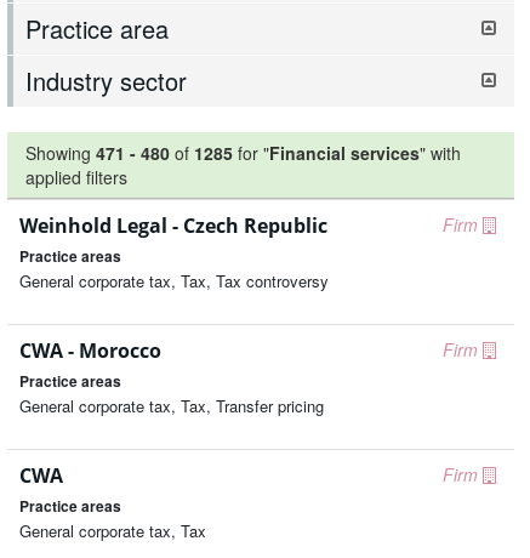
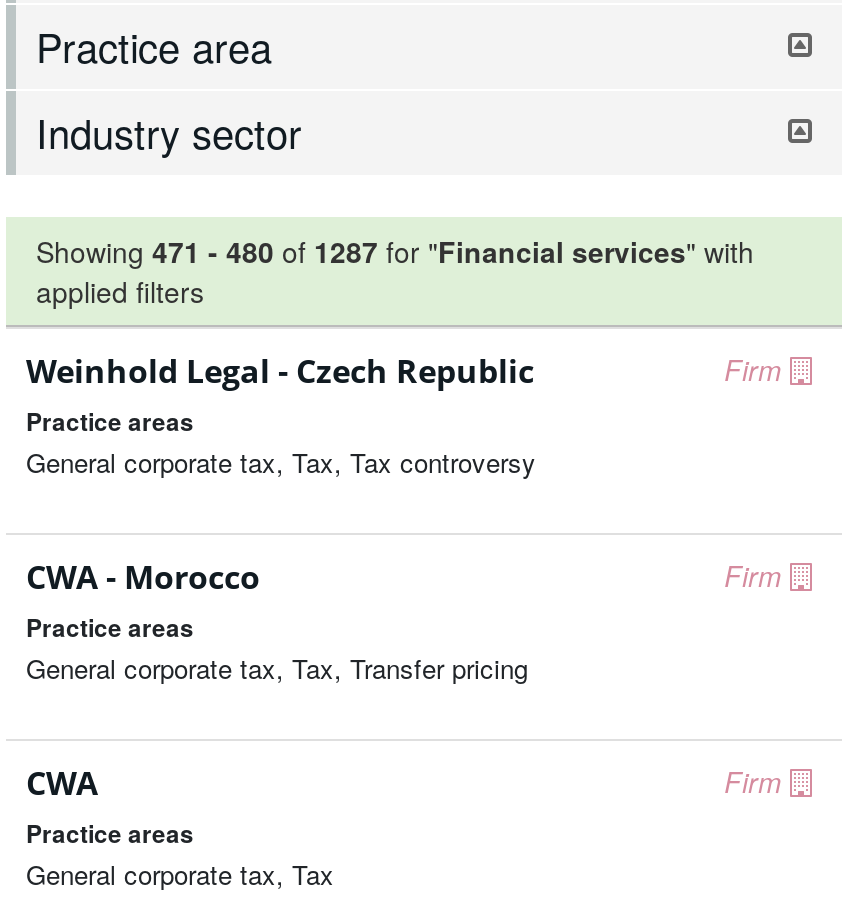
[25,140,461,164] Showing 471 - 480 of 1285 for " Financial services " with -> [36,230,754,270] Showing 471 - 480 of 1287 for " Financial services " with

